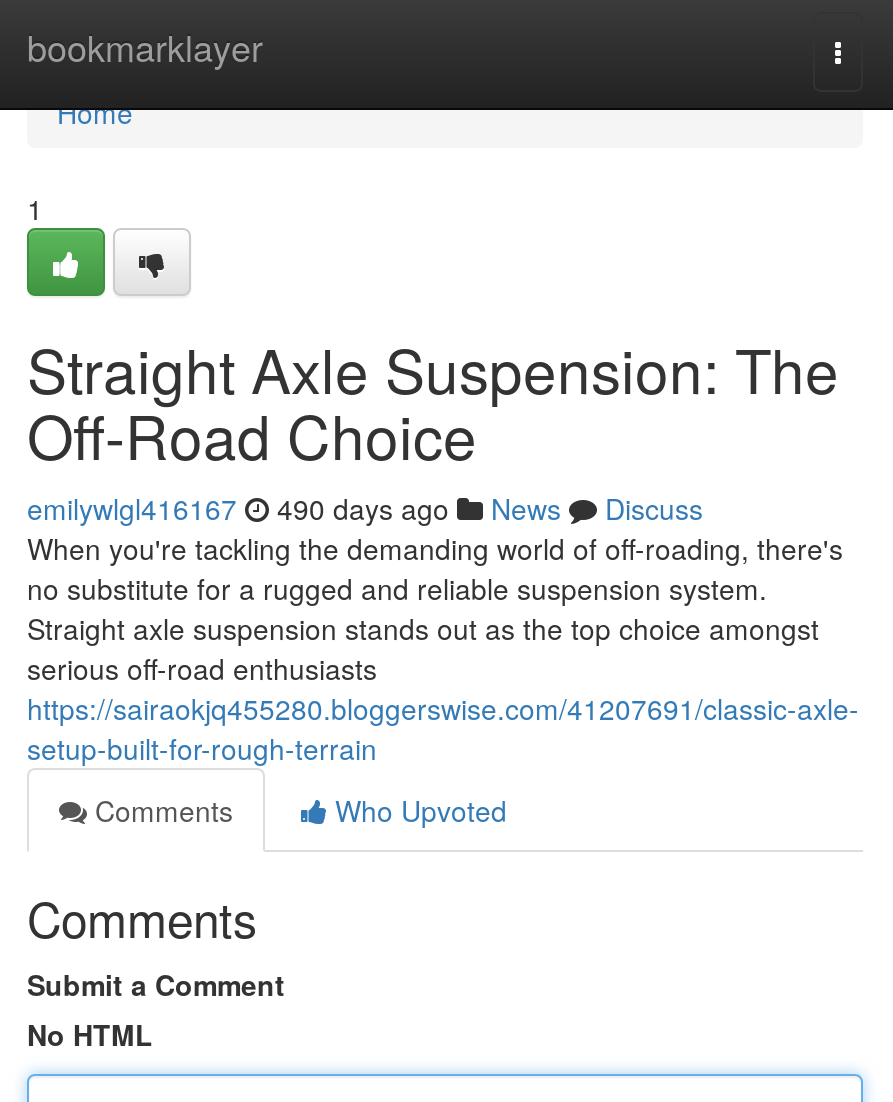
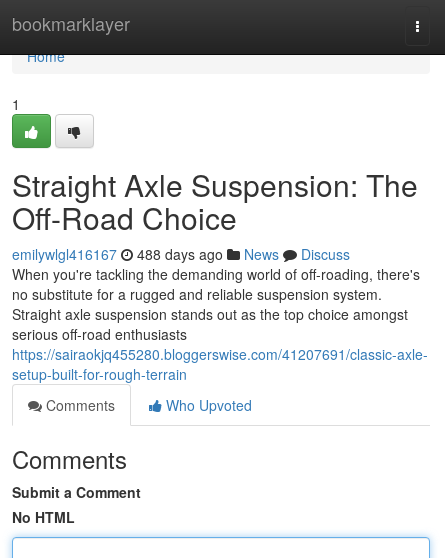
[27,488,703,528] emilywlgl416167 490 days ago News Discuss -> [12,244,350,264] emilywlgl416167 488 days ago News Discuss

